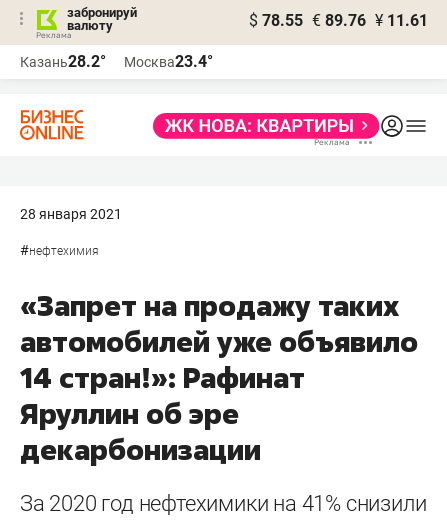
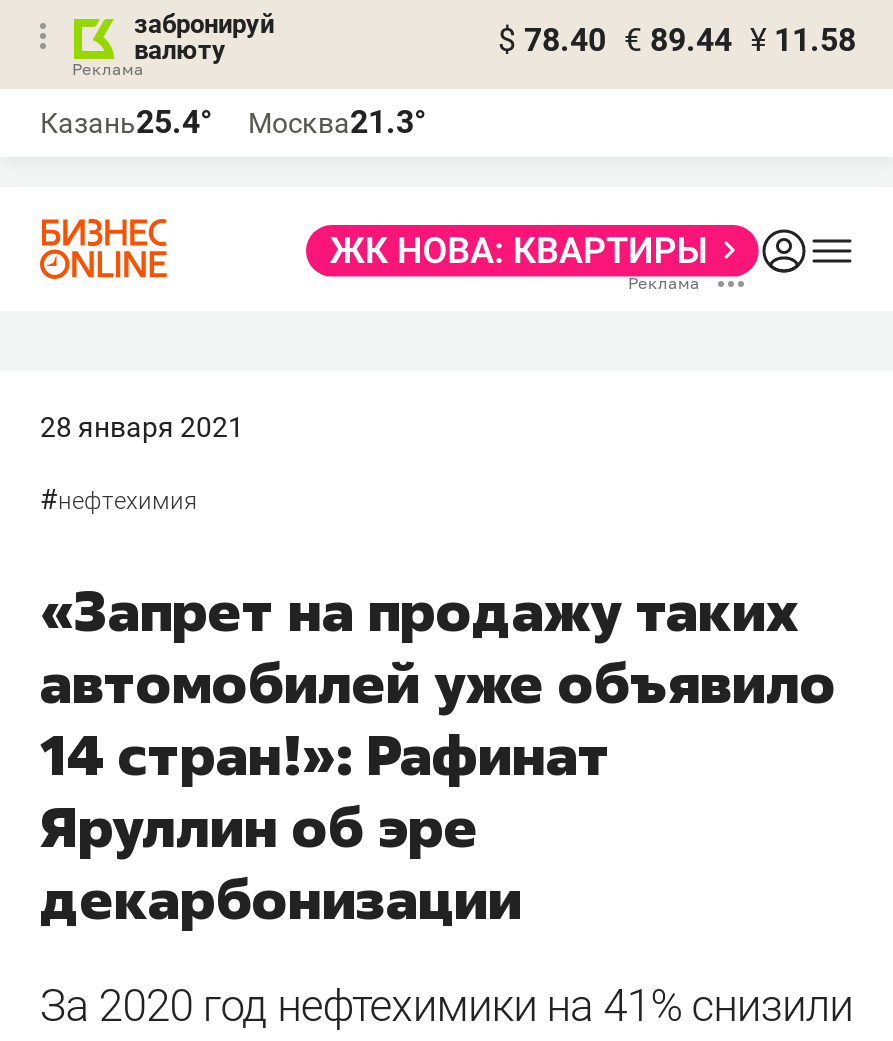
[249,11,428,30] $ 78.55 € 89.76 ¥ 11.61 -> [498,21,856,59] $ 78.40 € 89.44 ¥ 11.58
[20,52,106,71] Казань28.2° -> [40,103,212,141] Казань25.4°
[124,52,213,71] Москва23.4° -> [248,103,426,141] Москва21.3°

